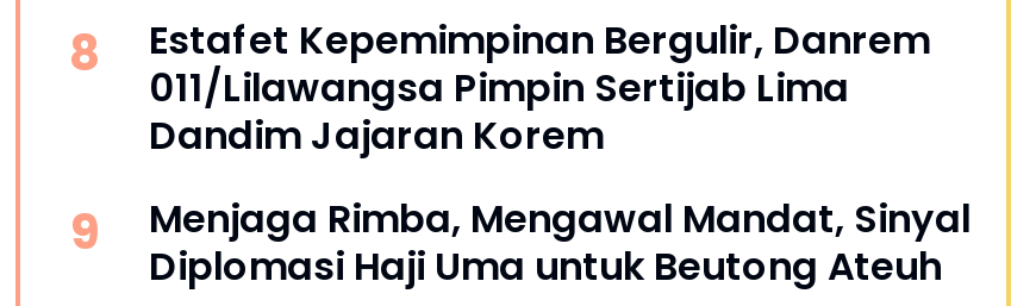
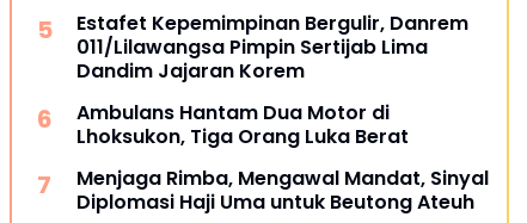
none -> [76,99,409,150] Ambulans Hantam Dua Motor di | Lhoksukon, Tiga Orang Luka Berat

